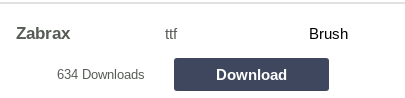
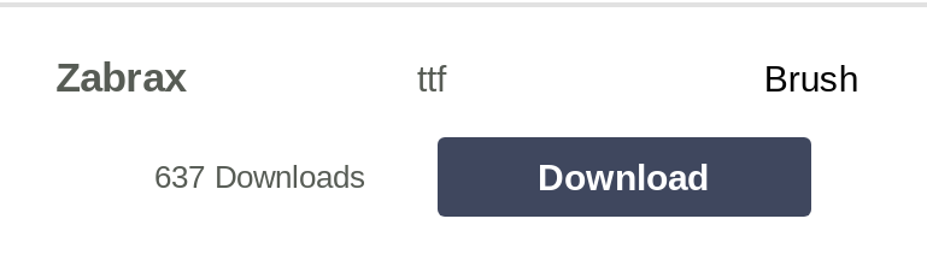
[56,67,144,82] 634 Downloads -> [154,158,366,195] 637 Downloads

